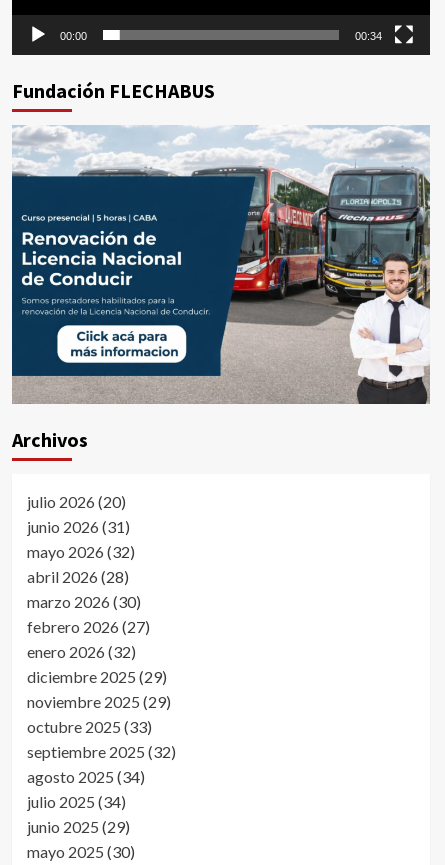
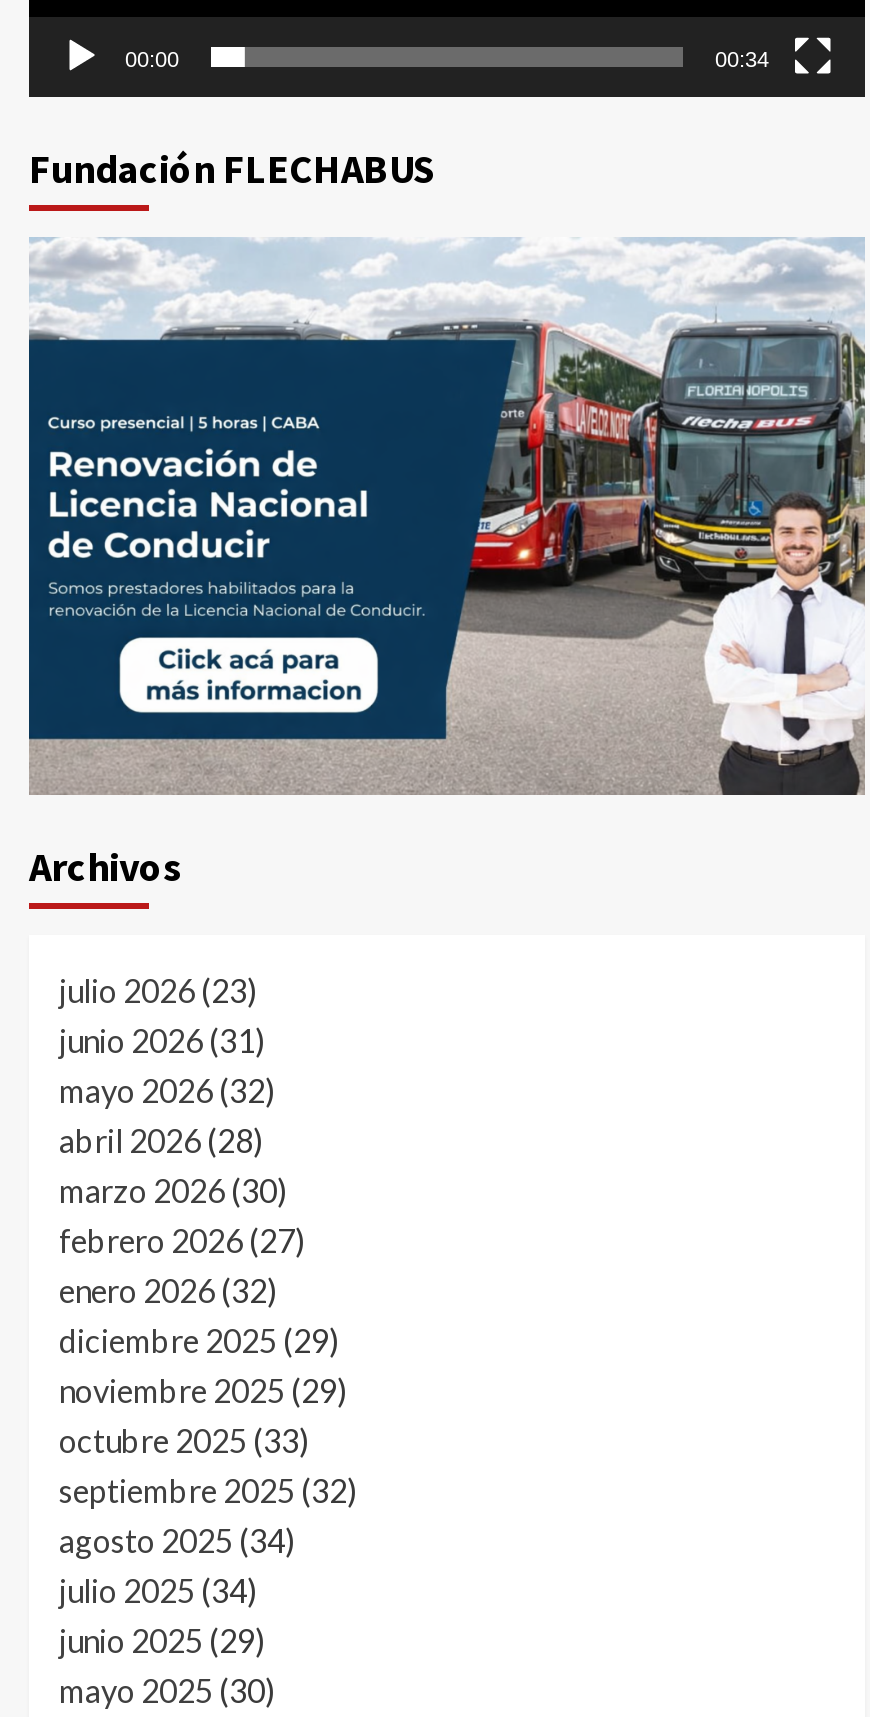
[27,492,126,511] julio 2026 (20) -> [59,971,257,1009] julio 2026 (23)

